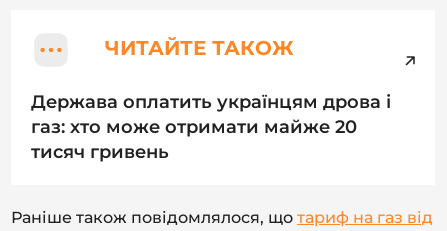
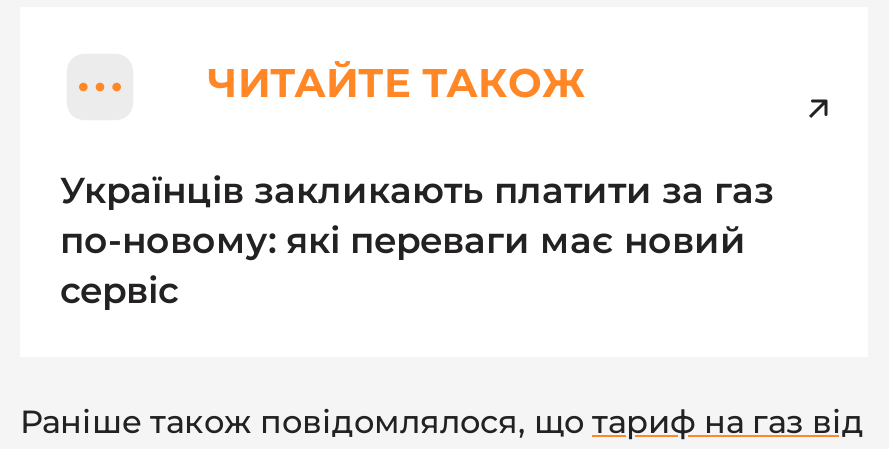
[31,91,391,163] Держава оплатить українцям дрова і | газ: хто може отримати майже 20 | тисяч гривень -> [60,168,774,312] Українців закликають платити за газ | по-новому: які переваги має новий | сервіс

